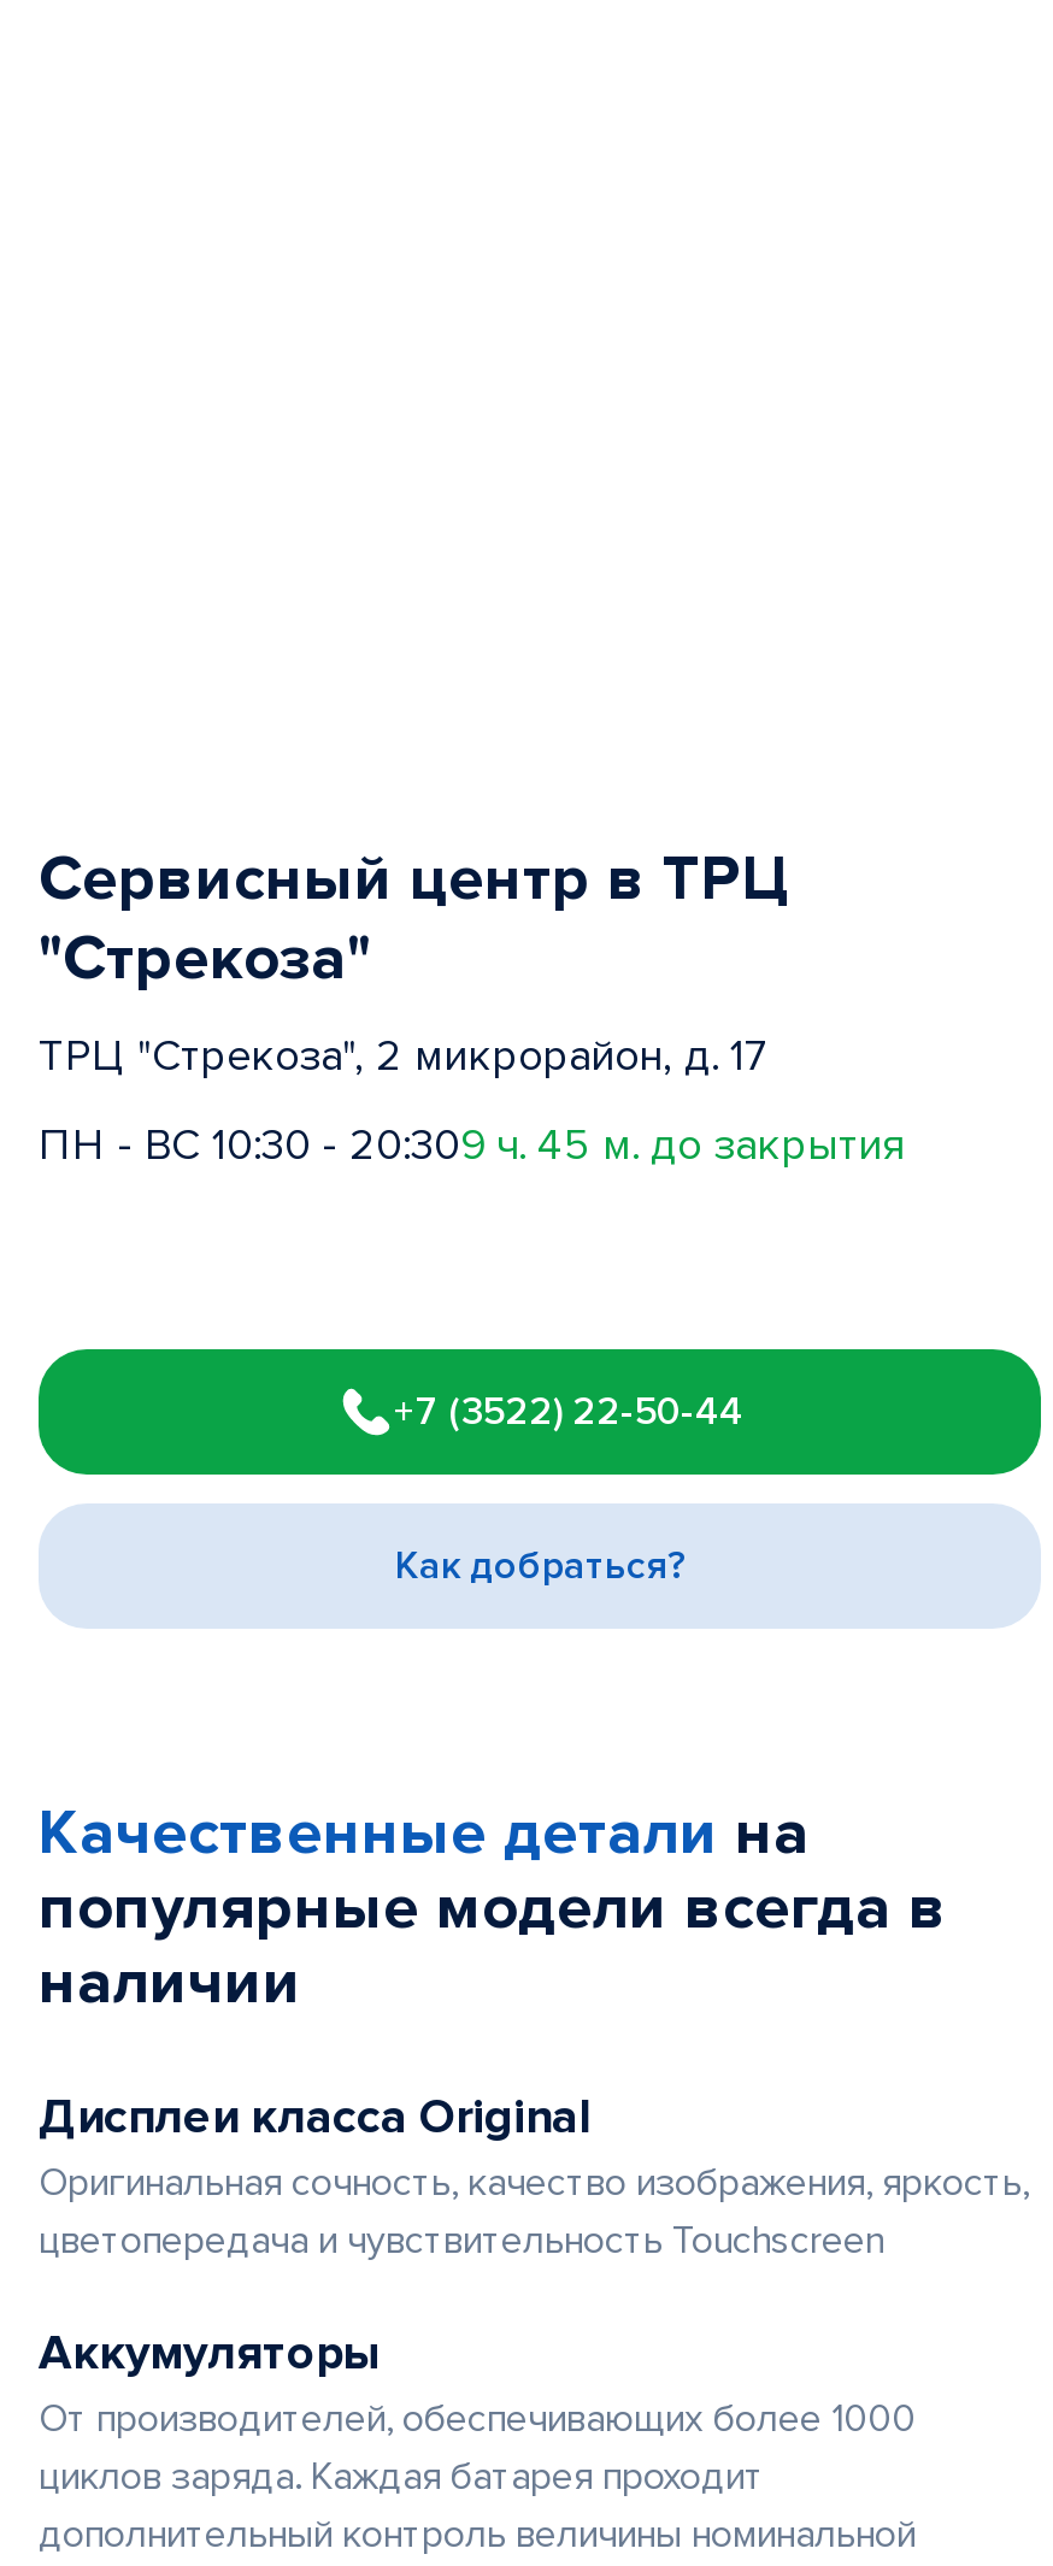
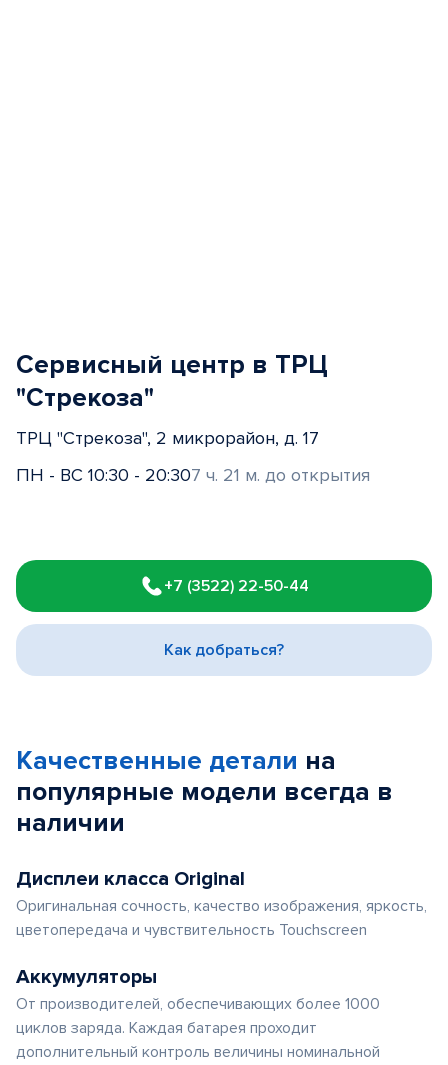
[39,1118,904,1171] ПН - ВС 10:30 - 20:309 ч. 45 м. до закрытия -> [16,464,370,486] ПН - ВС 10:30 - 20:307 ч. 21 м. до открытия

